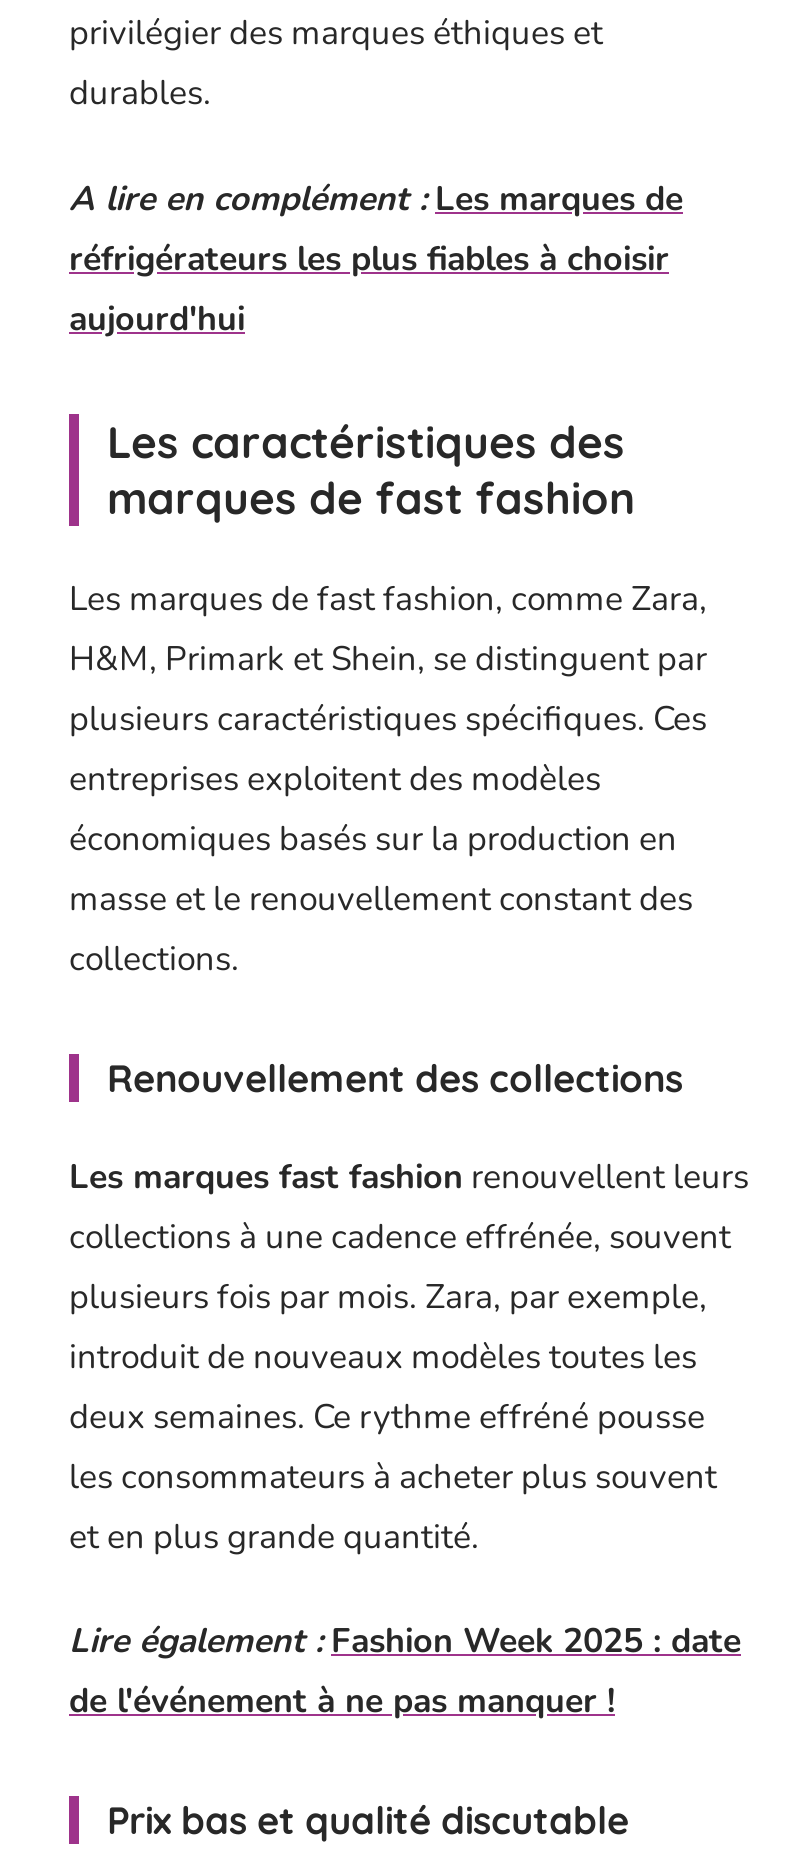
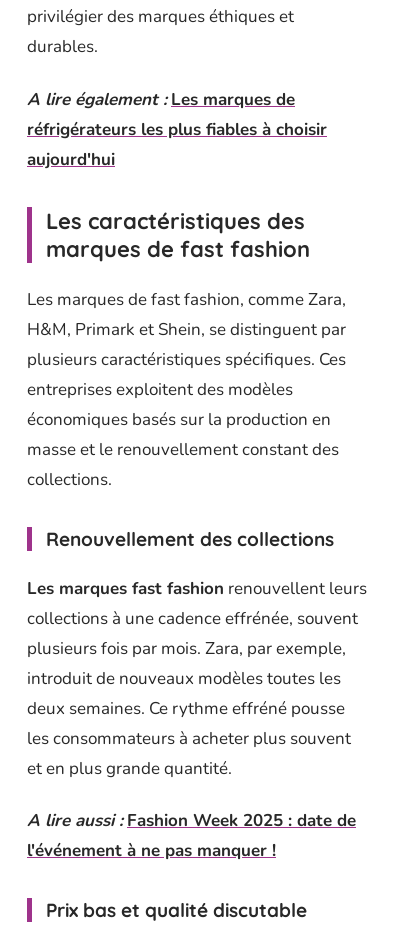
[69,175,683,221] A lire en complément : Les marques de -> [27,87,295,110] A lire également : Les marques de
[69,1618,741,1724] Lire également : Fashion Week 2025 : date | de l'événement à ne pas manquer ! -> [27,809,356,862] A lire aussi : Fashion Week 2025 : date de | l'événement à ne pas manquer !

